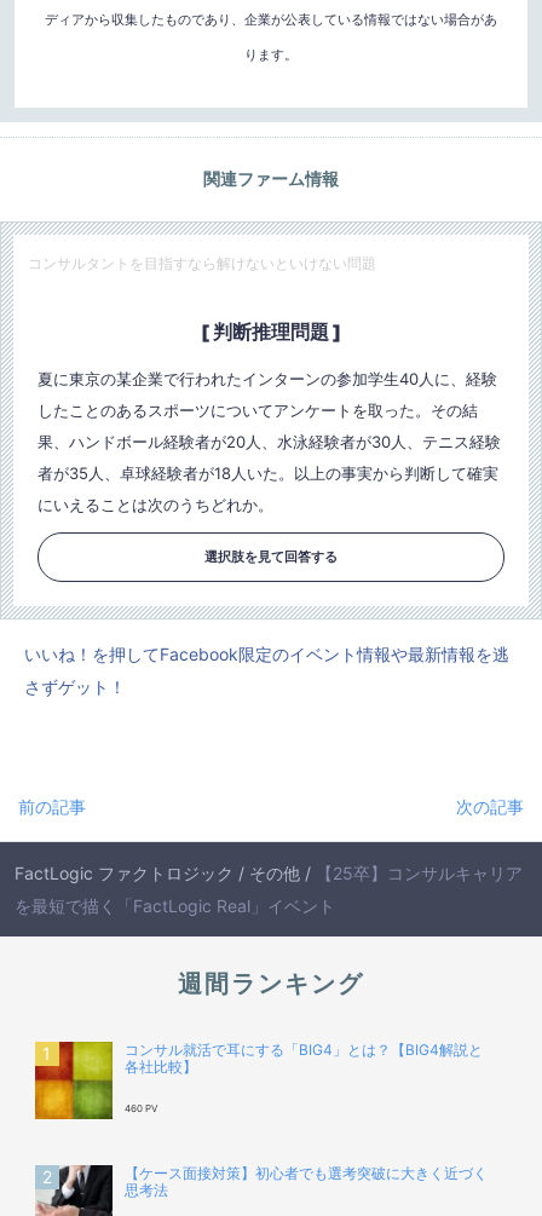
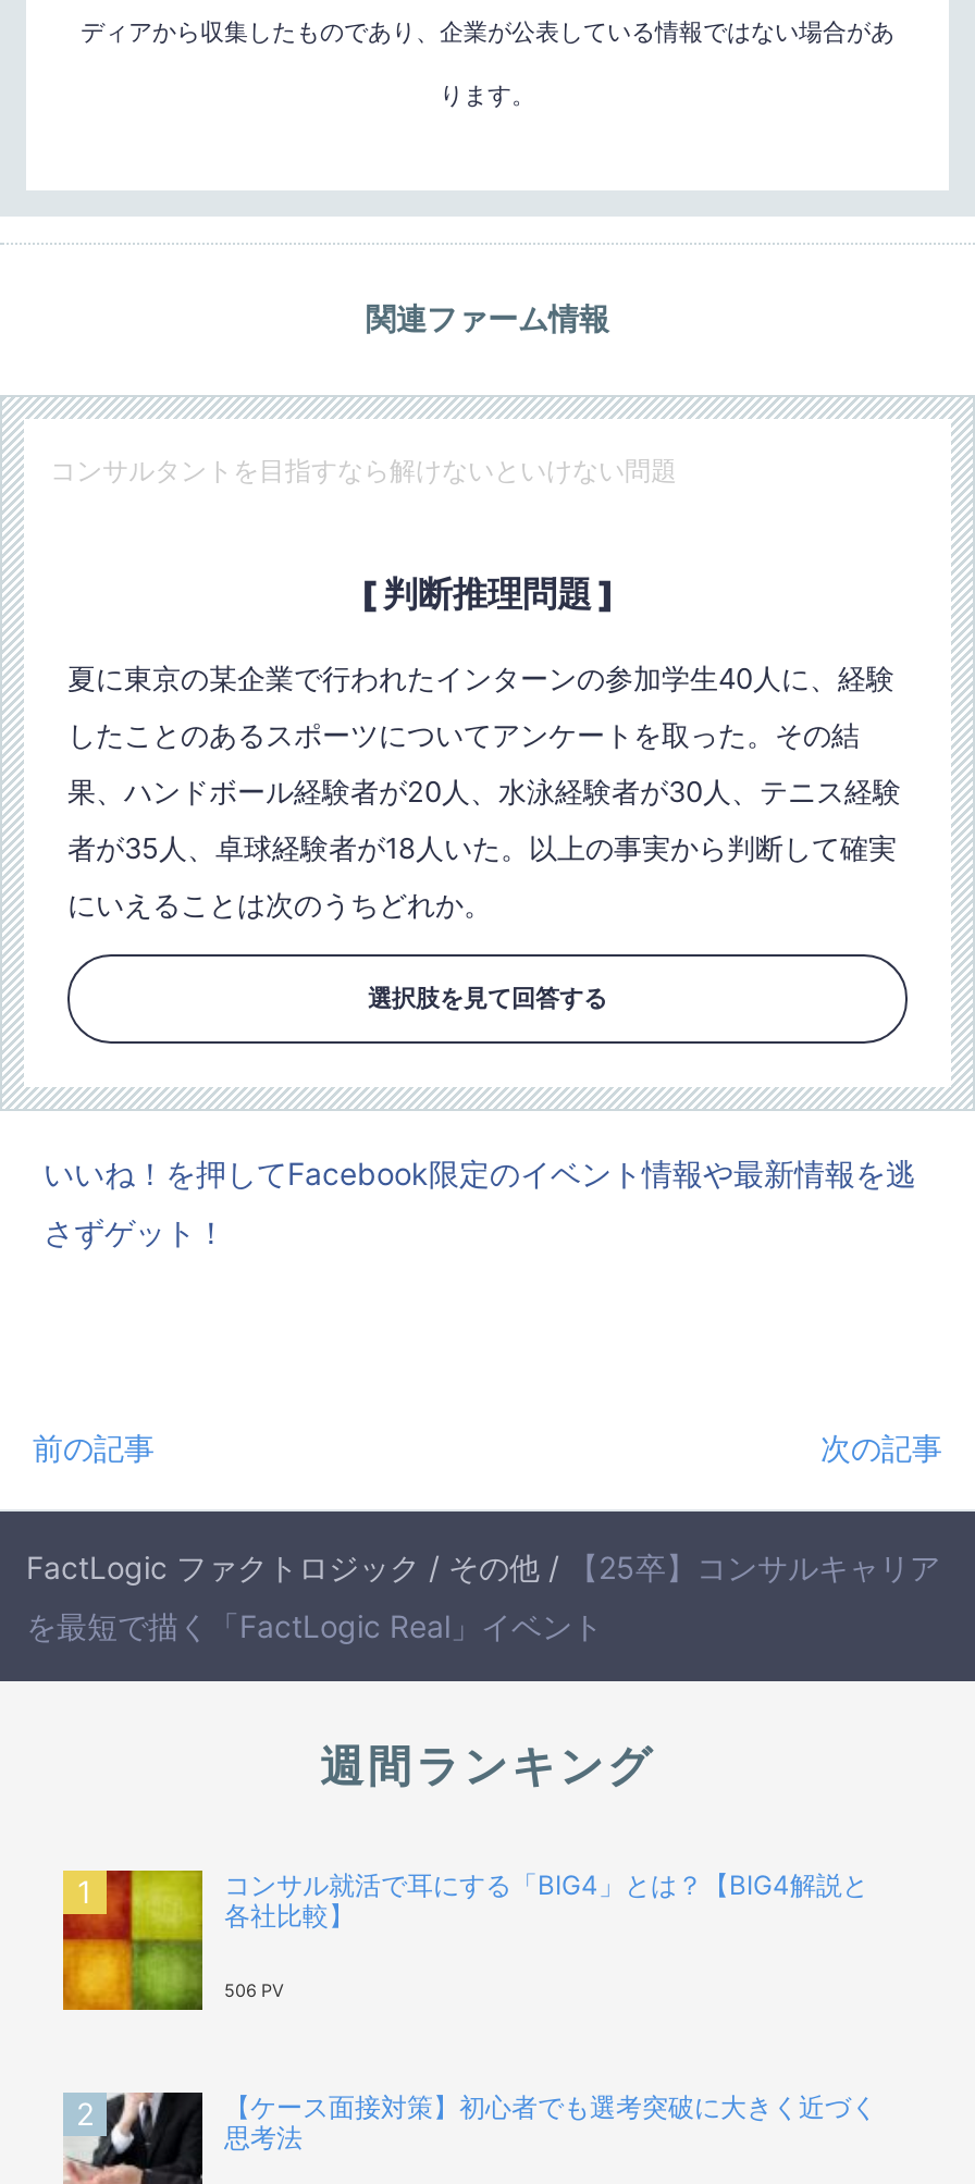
[125,1103,157,1115] 460 PV -> [224,1980,283,2002] 506 PV

